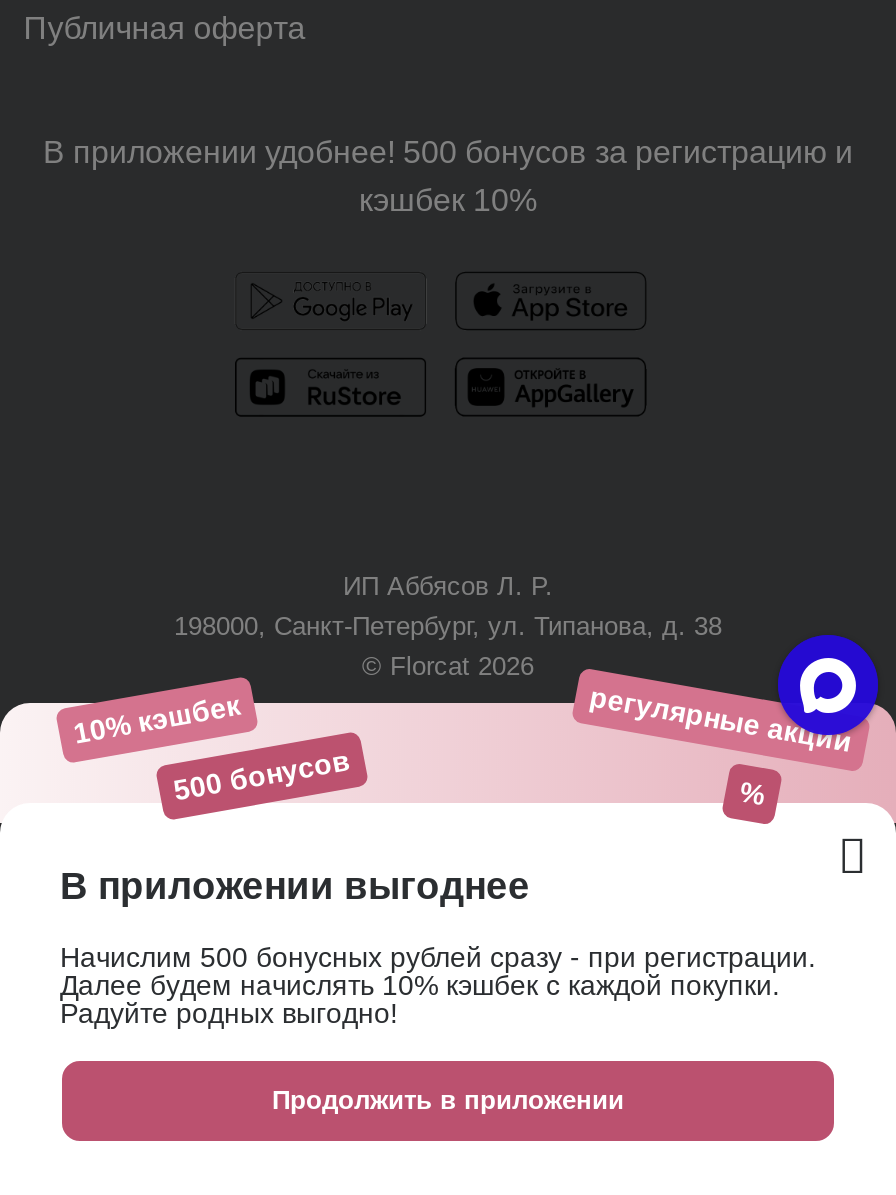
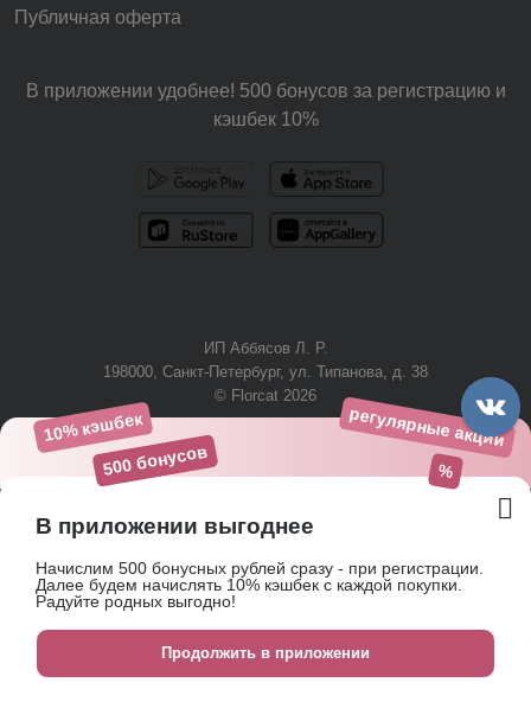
[778,633,880,723] [image] -> [461,377,520,428] [image]

